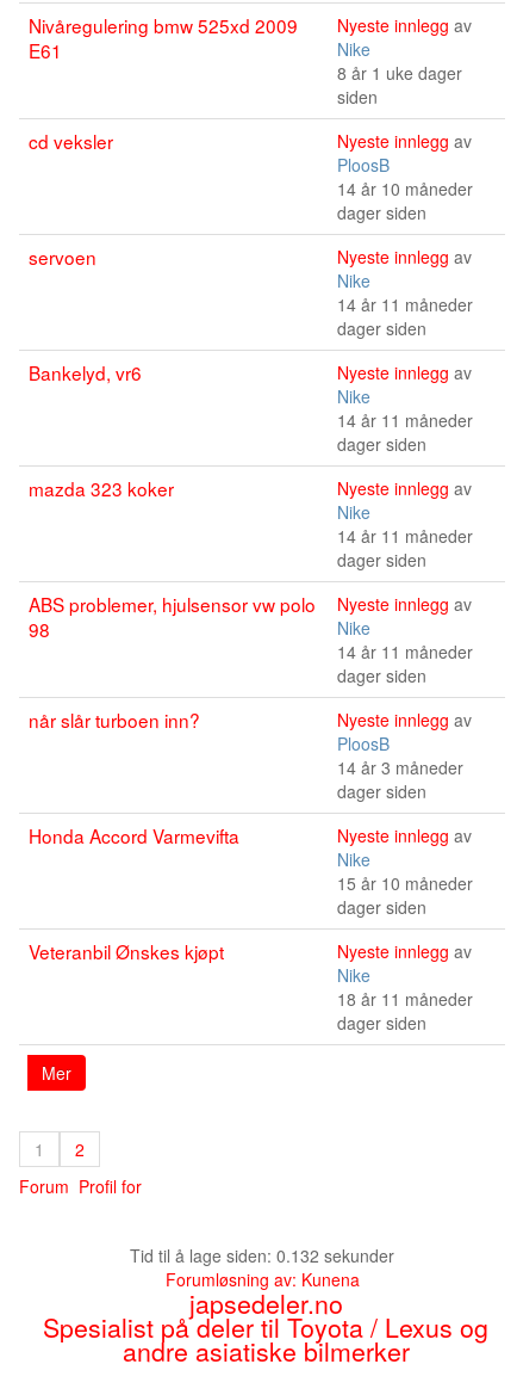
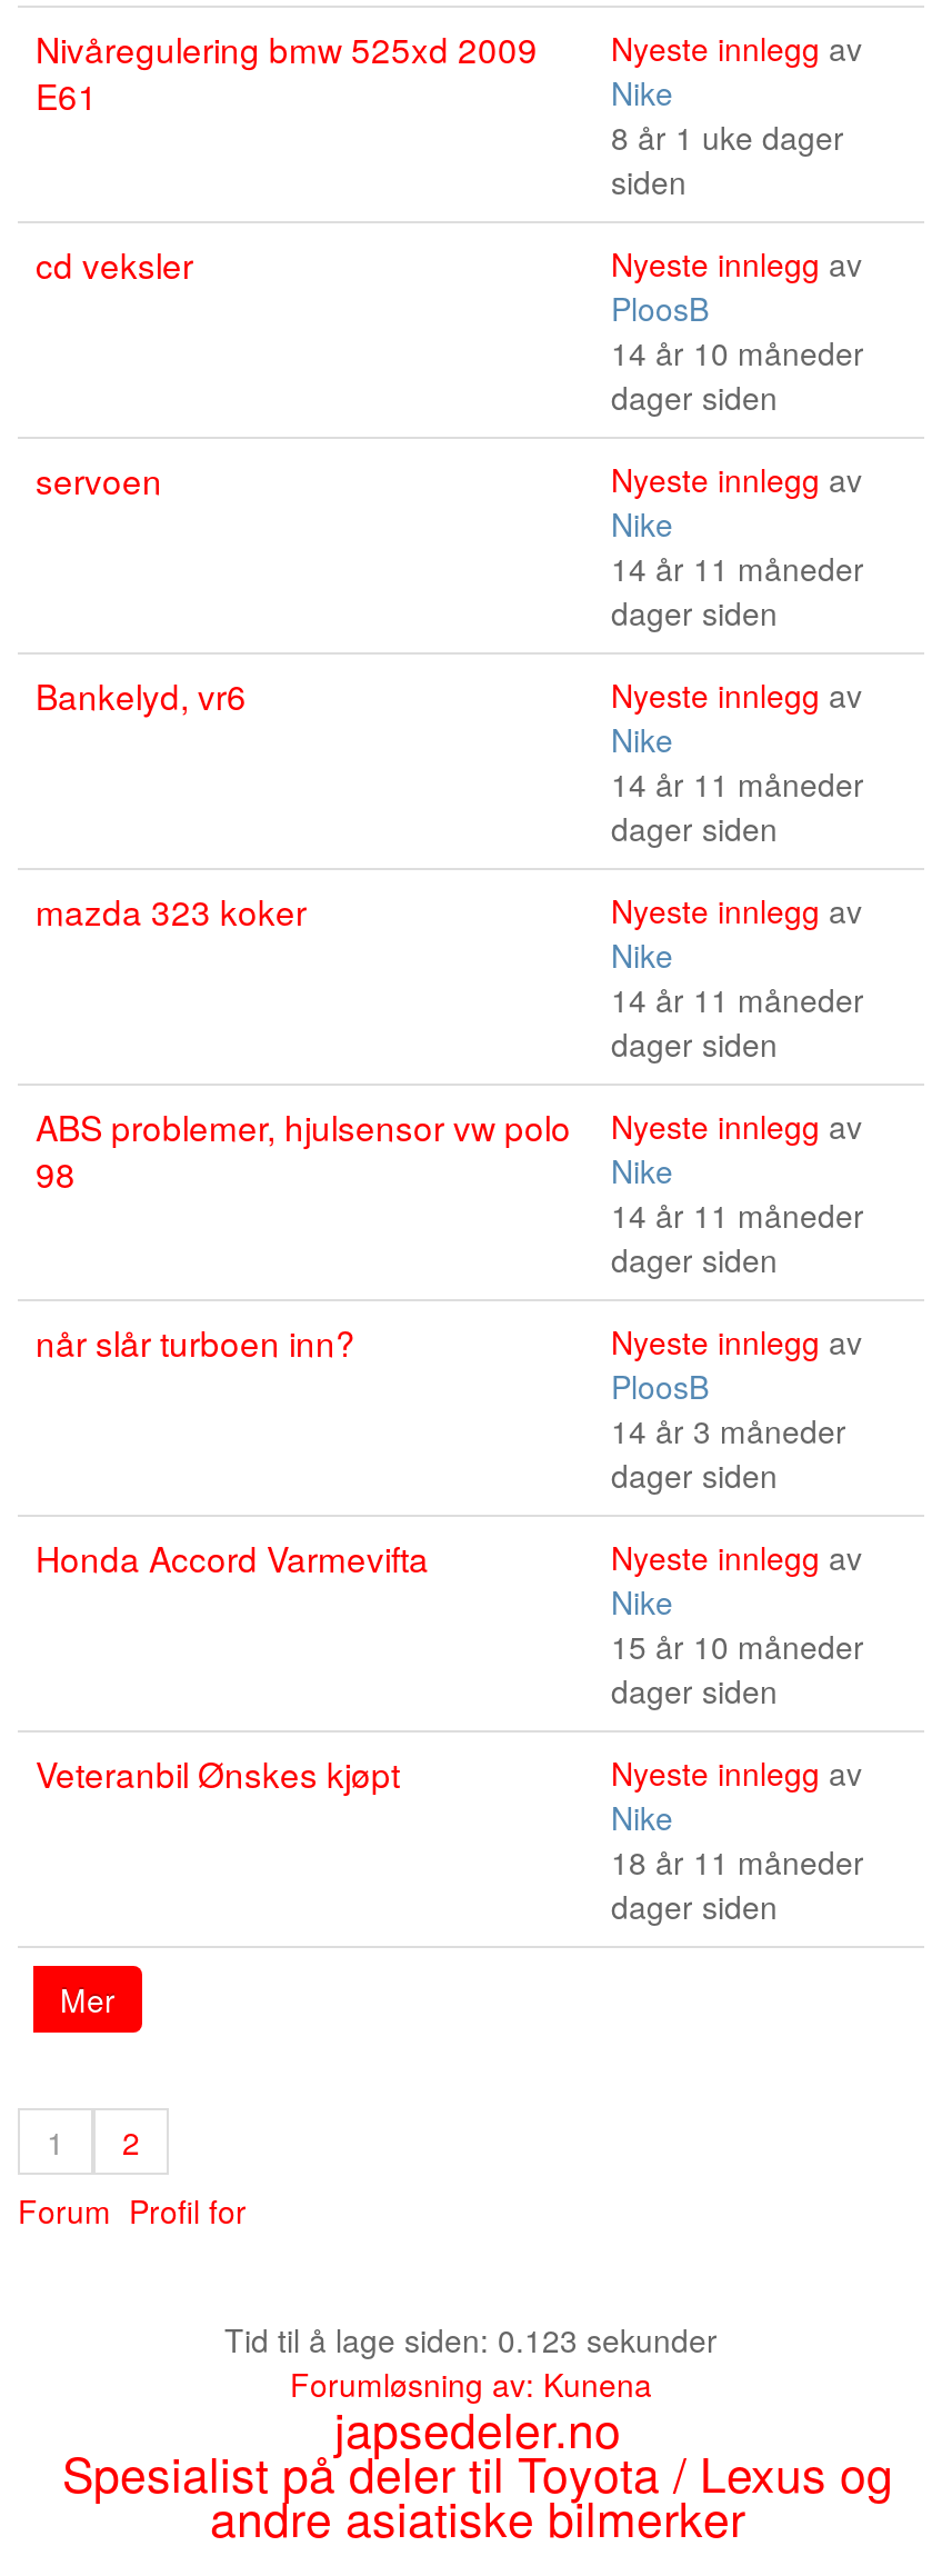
[130,1243,394,1267] Tid til å lage siden: 0.132 sekunder -> [224,2316,718,2361] Tid til å lage siden: 0.123 sekunder

